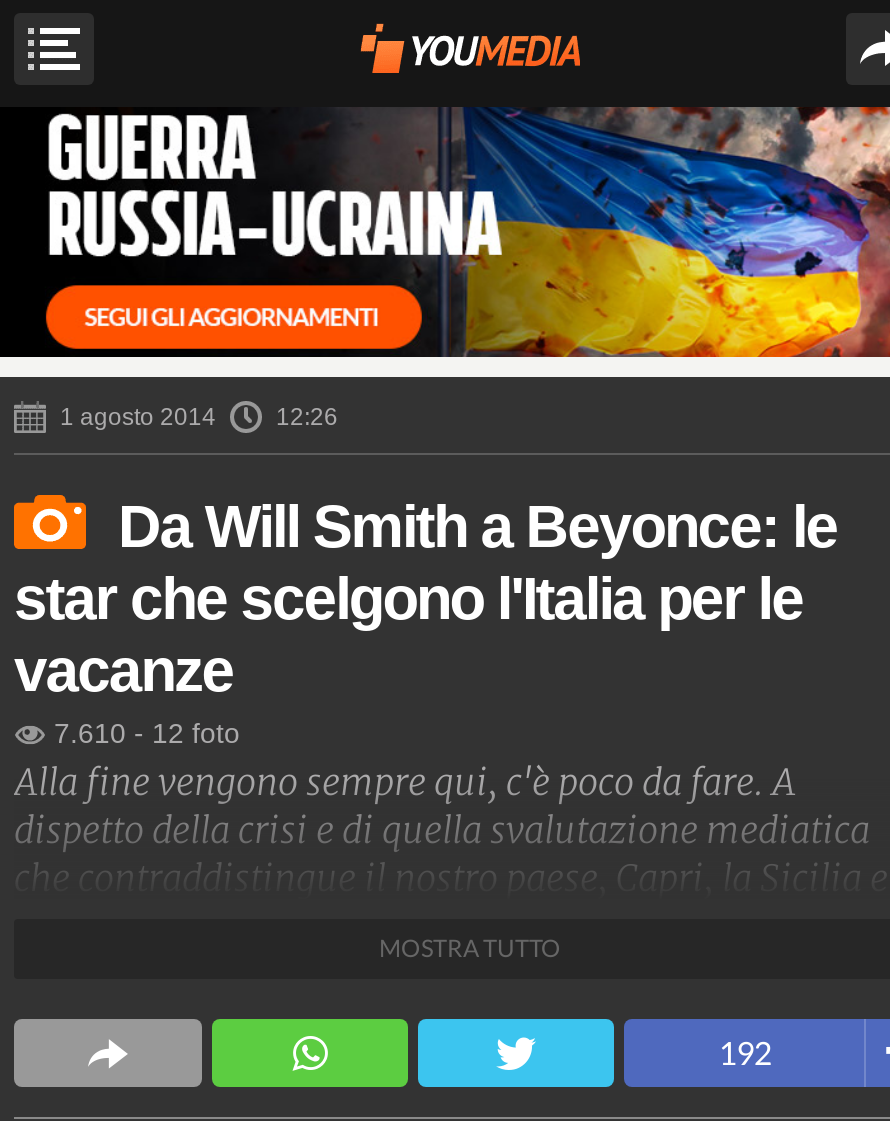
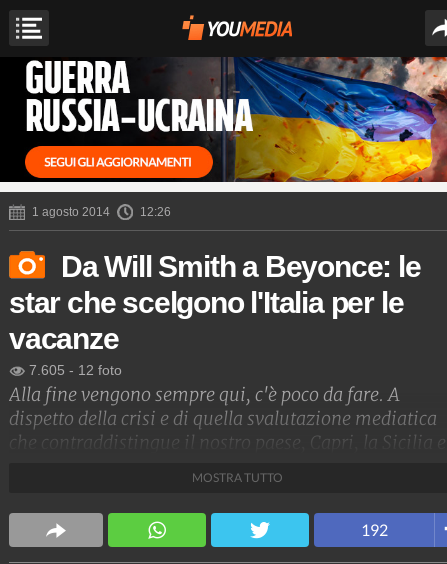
[54,717,240,749] 7.610 - 12 foto -> [29,362,122,378] 7.605 - 12 foto

